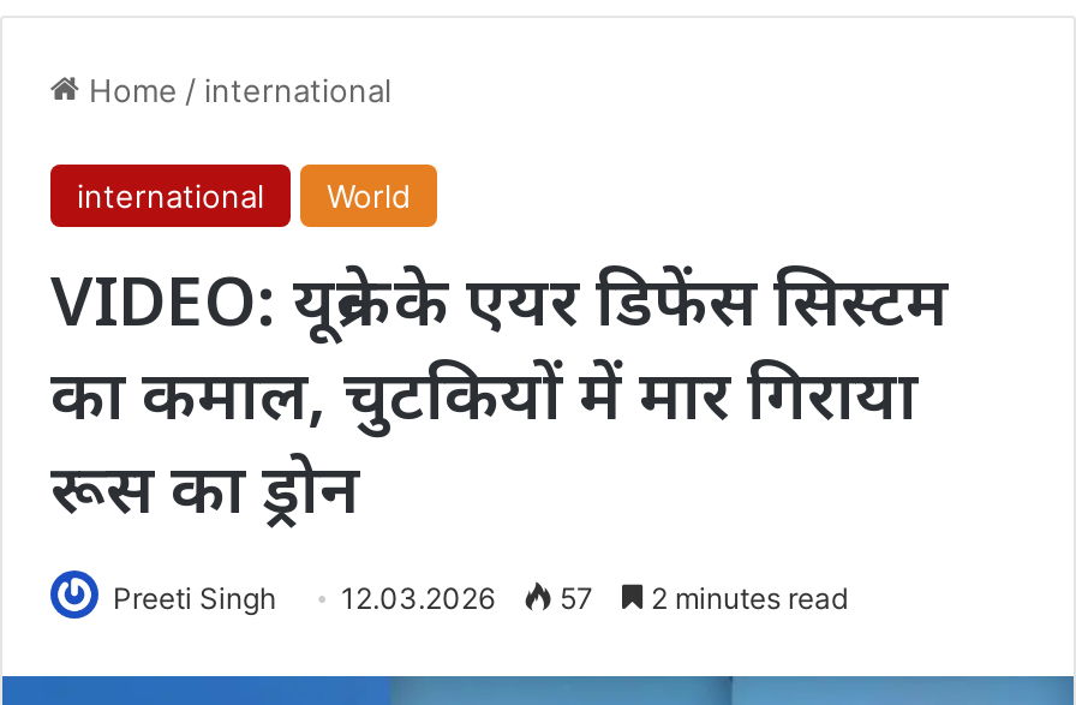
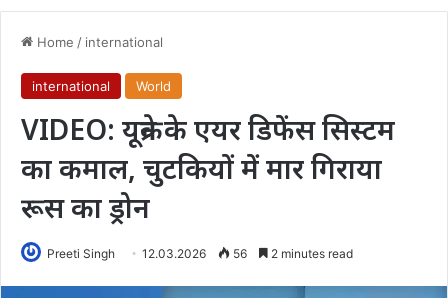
[113,579,848,615] Preeti Singh 12.03.2026 57 2 minutes read -> [47,246,353,261] Preeti Singh 12.03.2026 56 2 minutes read

